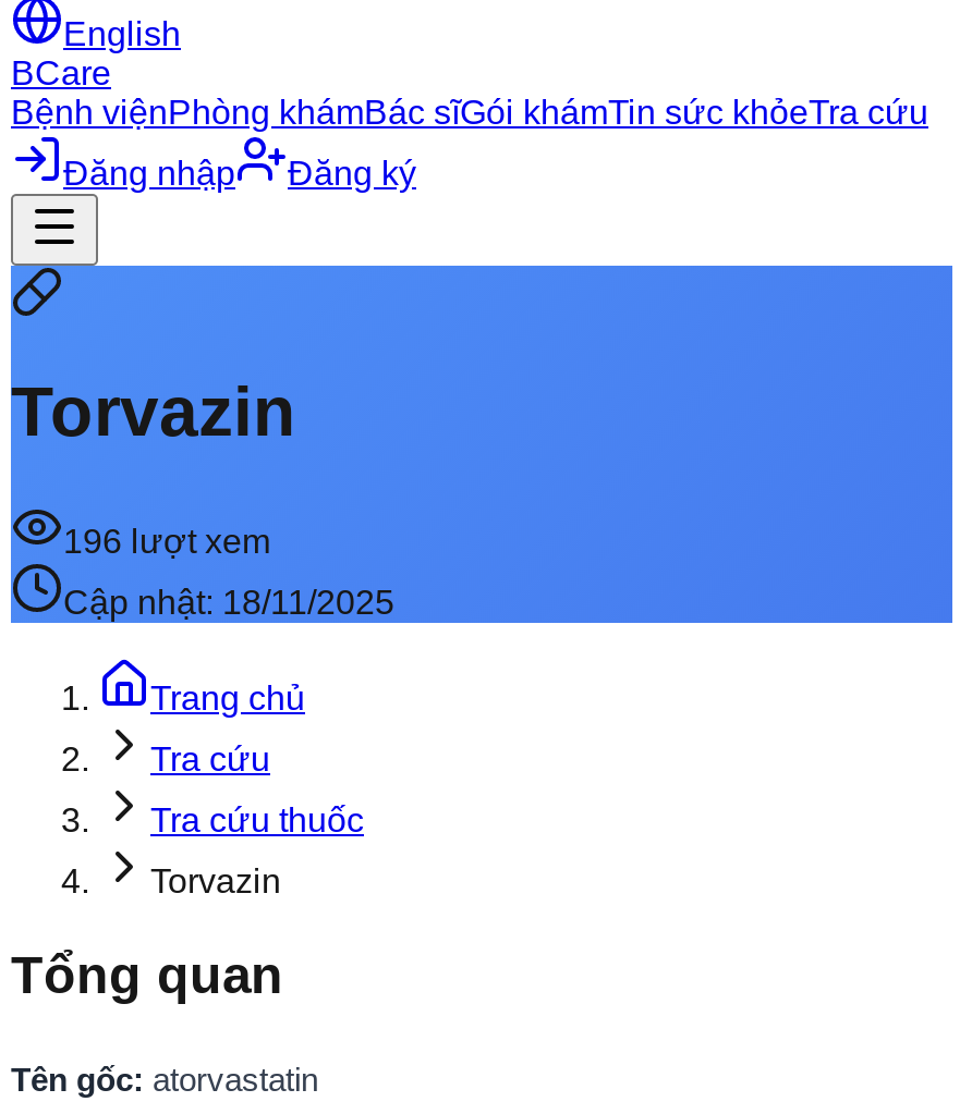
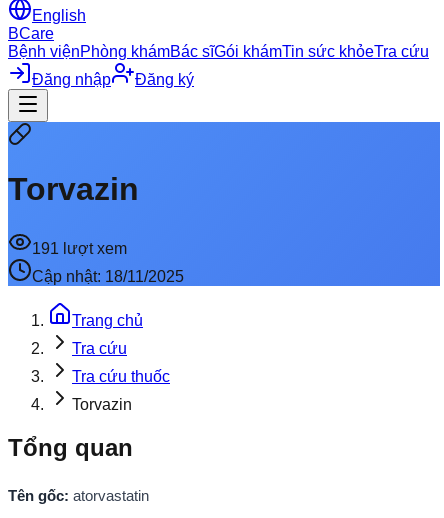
[63,522,270,560] 196 lượt xem -> [32,240,127,257] 191 lượt xem

